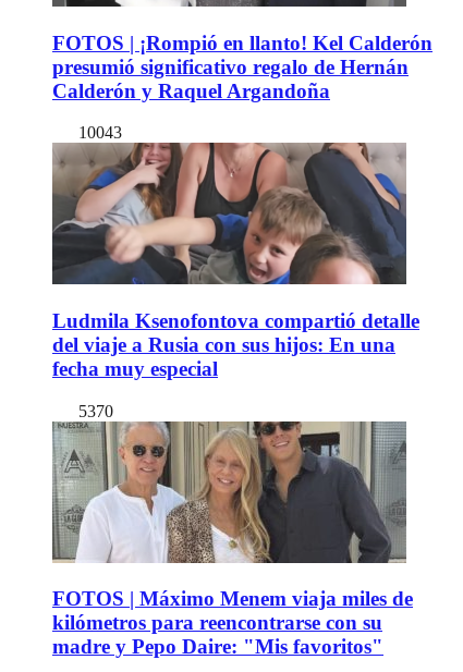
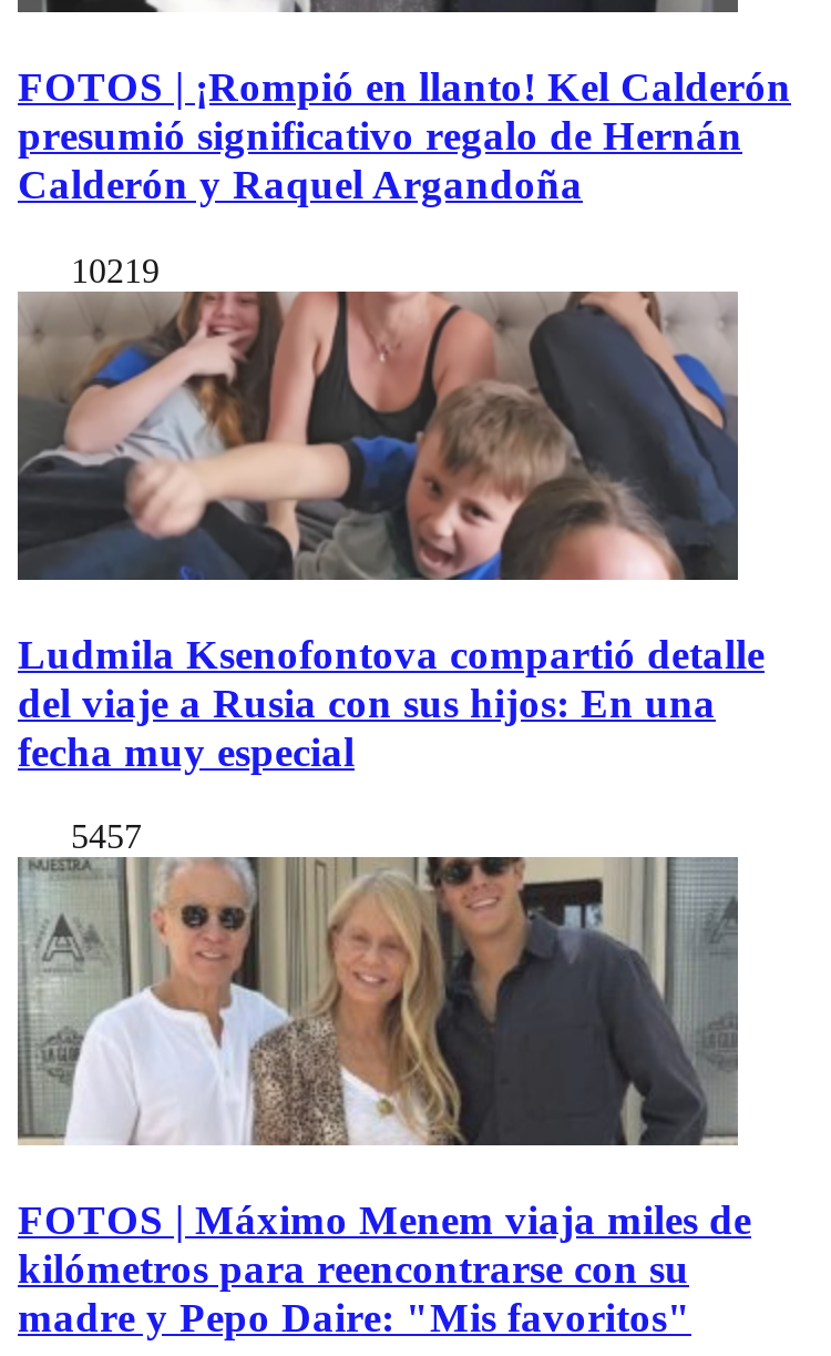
[74,123,122,142] 10043 -> [62,251,160,289] 10219
[74,402,113,420] 5370 -> [62,818,142,856] 5457

